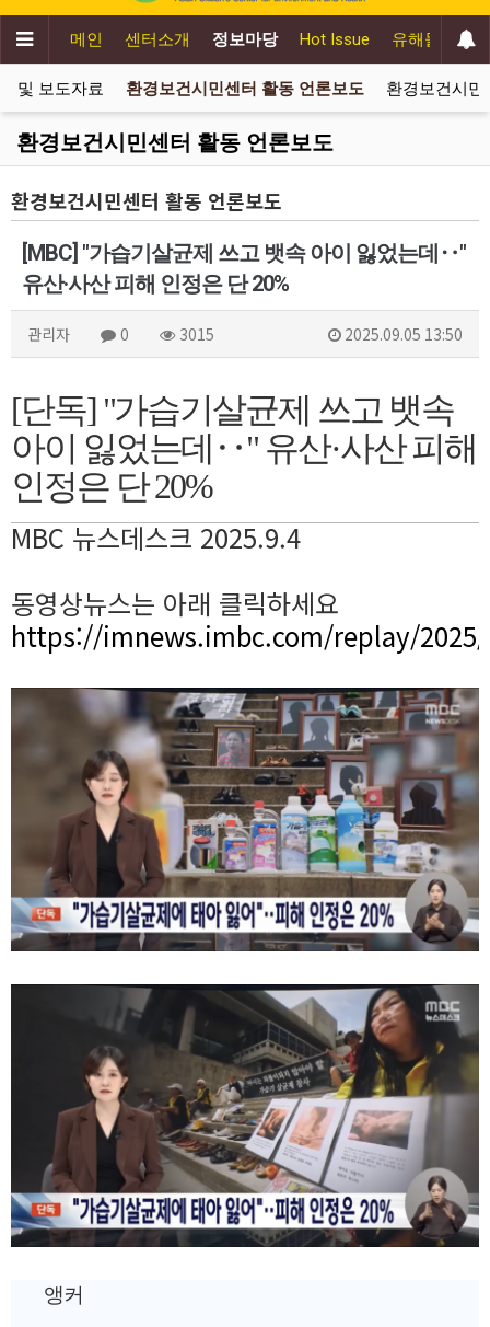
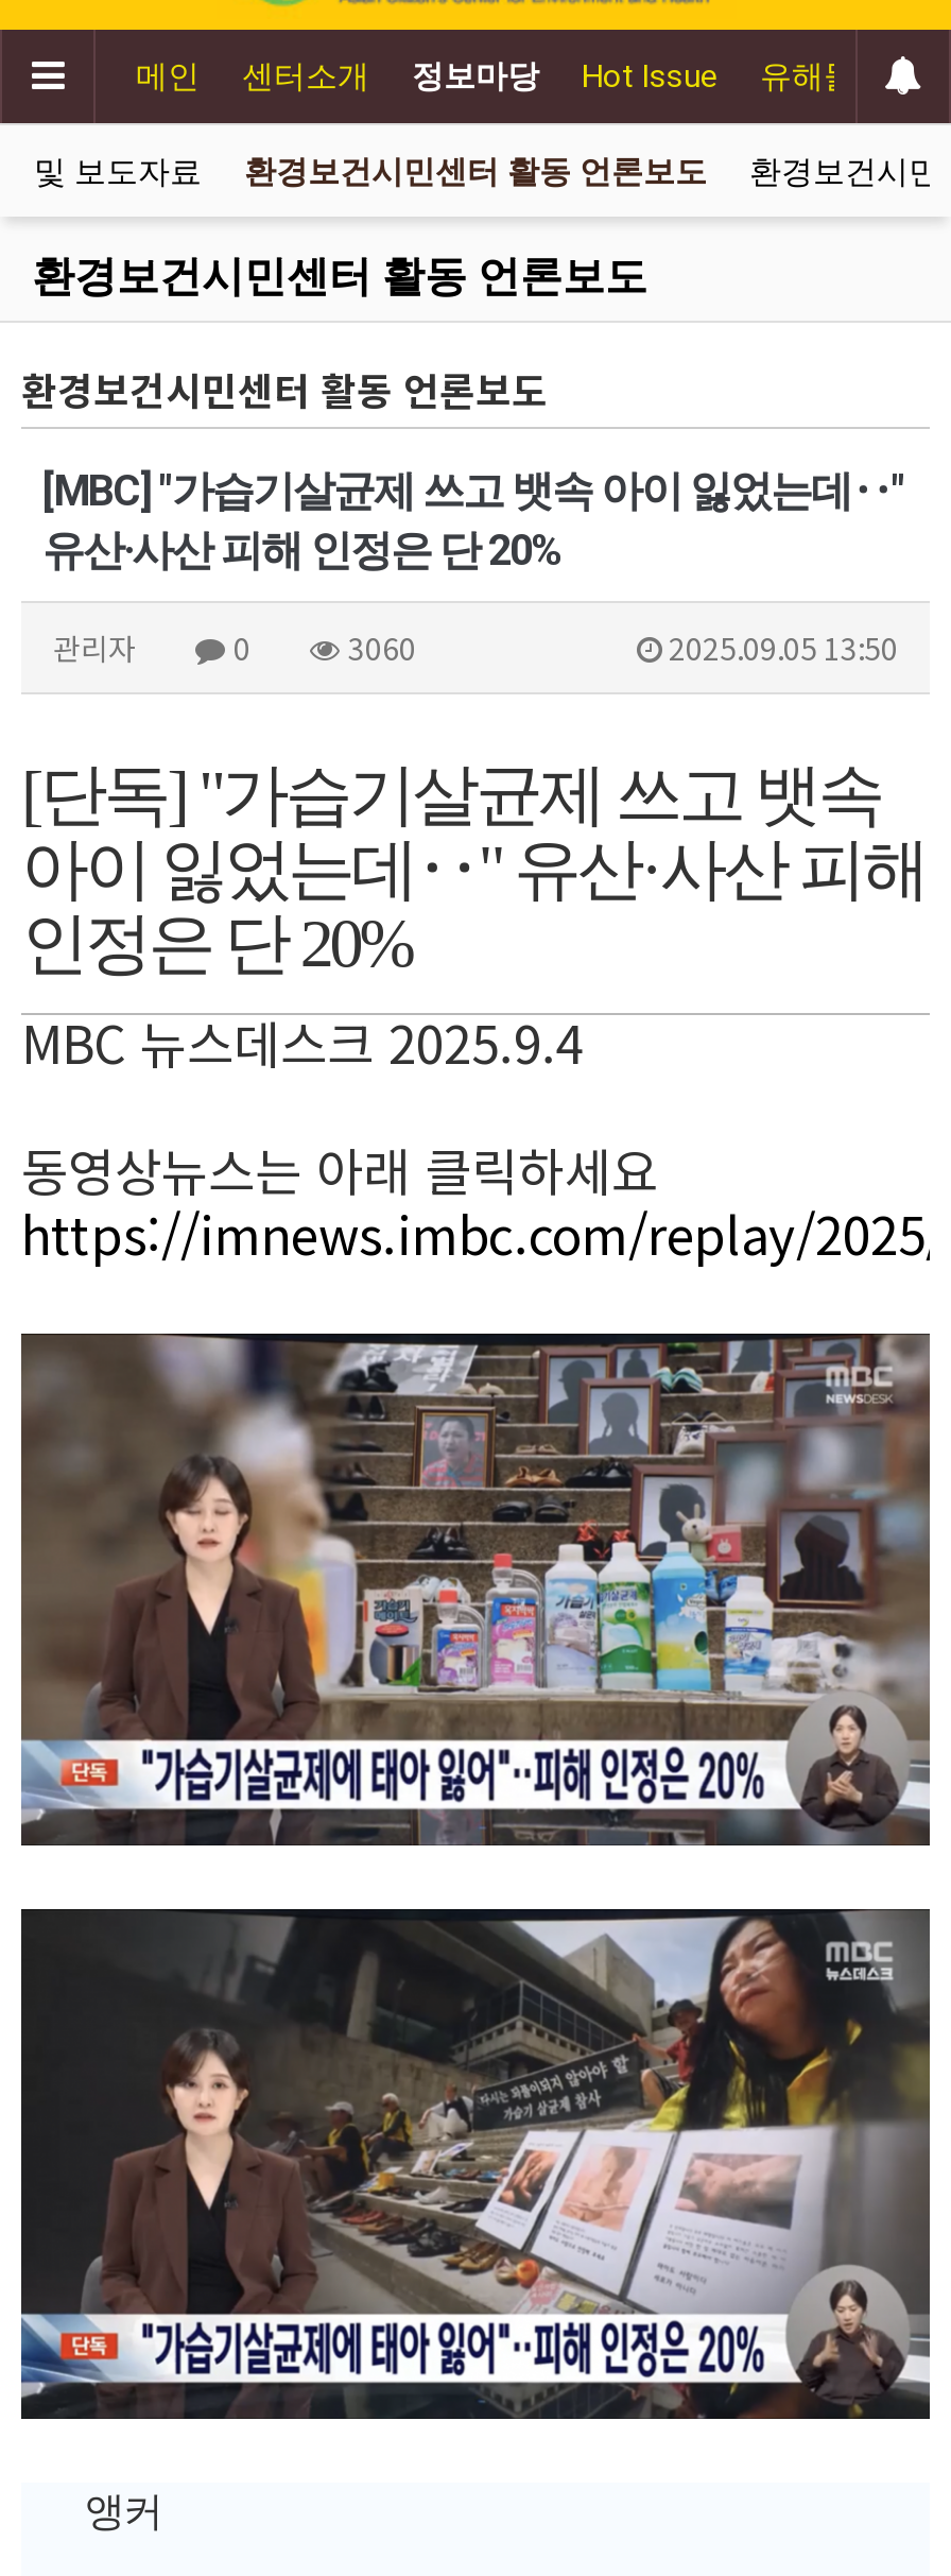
[116,323,214,345] 0 3015 -> [225,626,416,669] 0 3060

